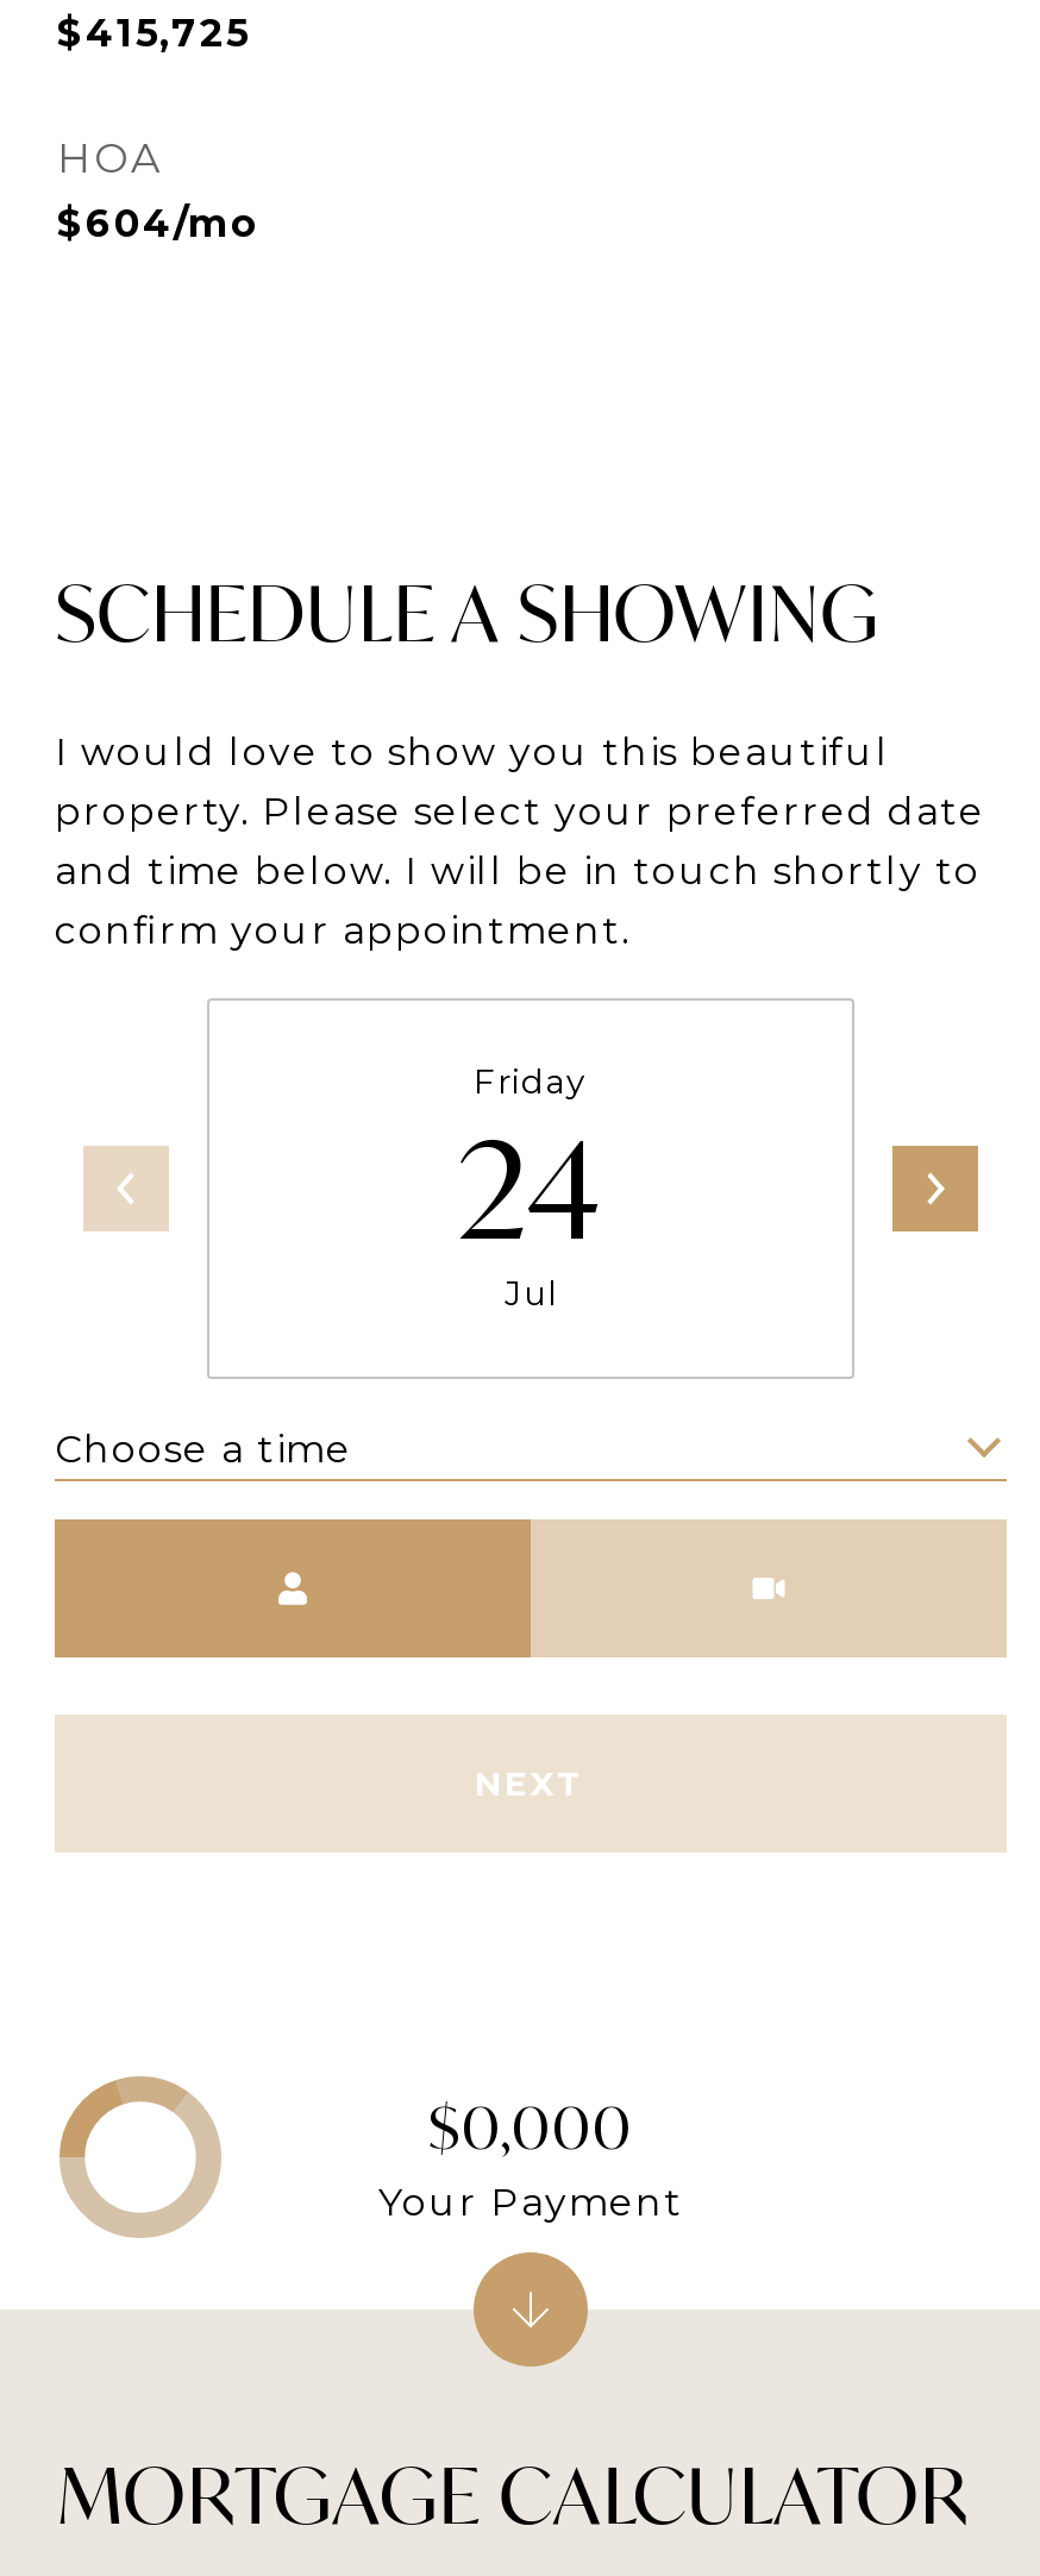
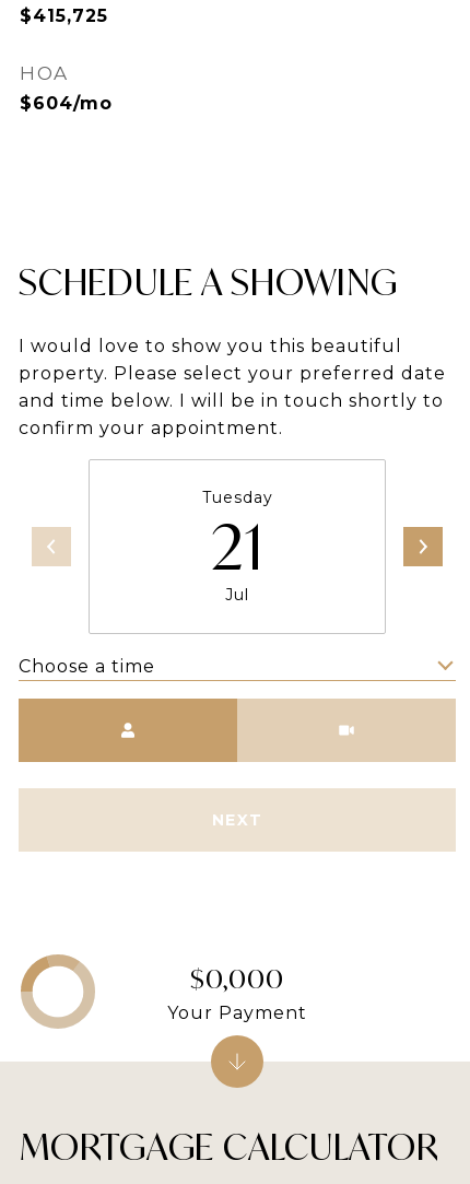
[457,1060,604,1274] Friday | 24 -> [202,488,273,586] Tuesday | 21

